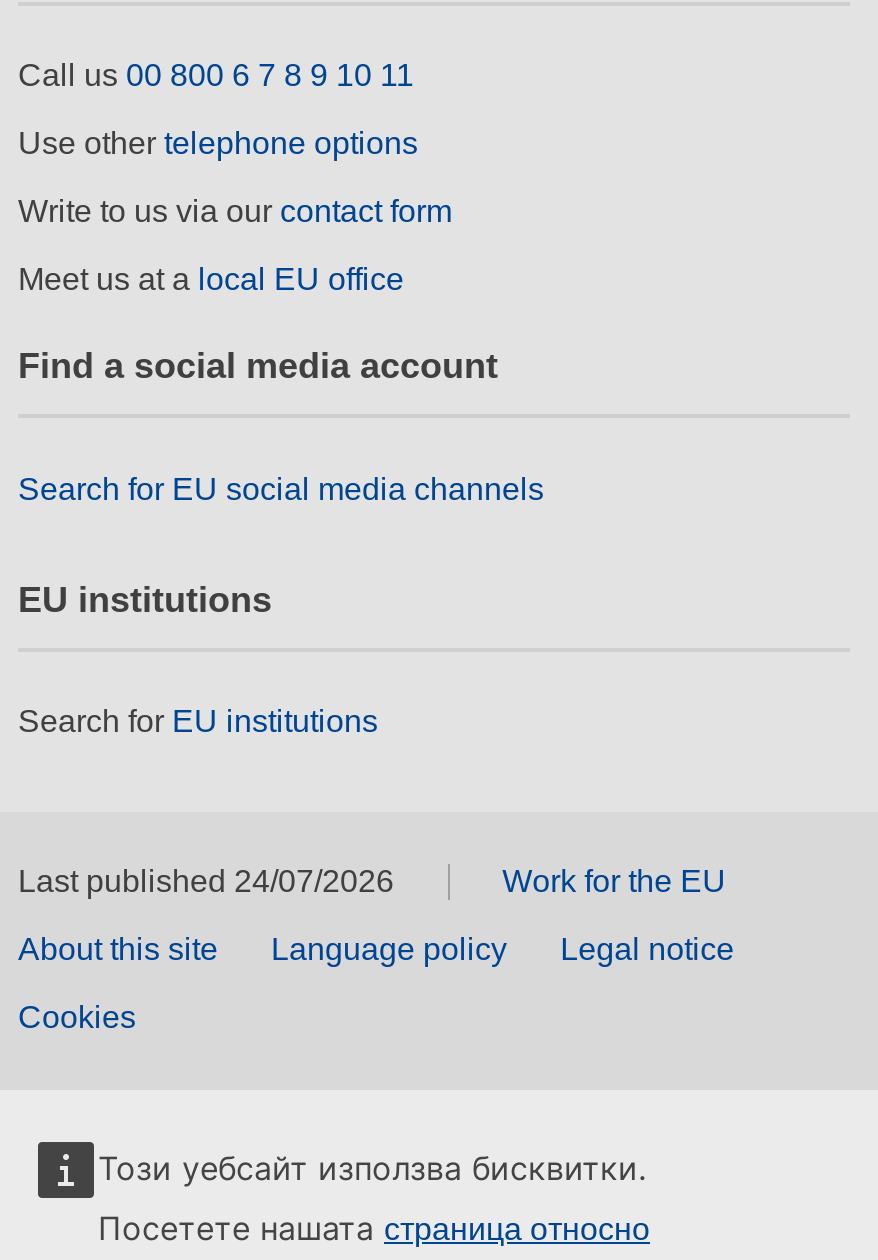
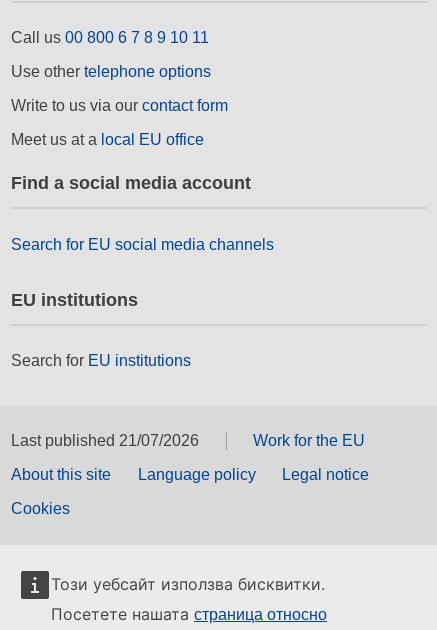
[18,865,394,899] Last published 24/07/2026 -> [11,432,199,449] Last published 21/07/2026

